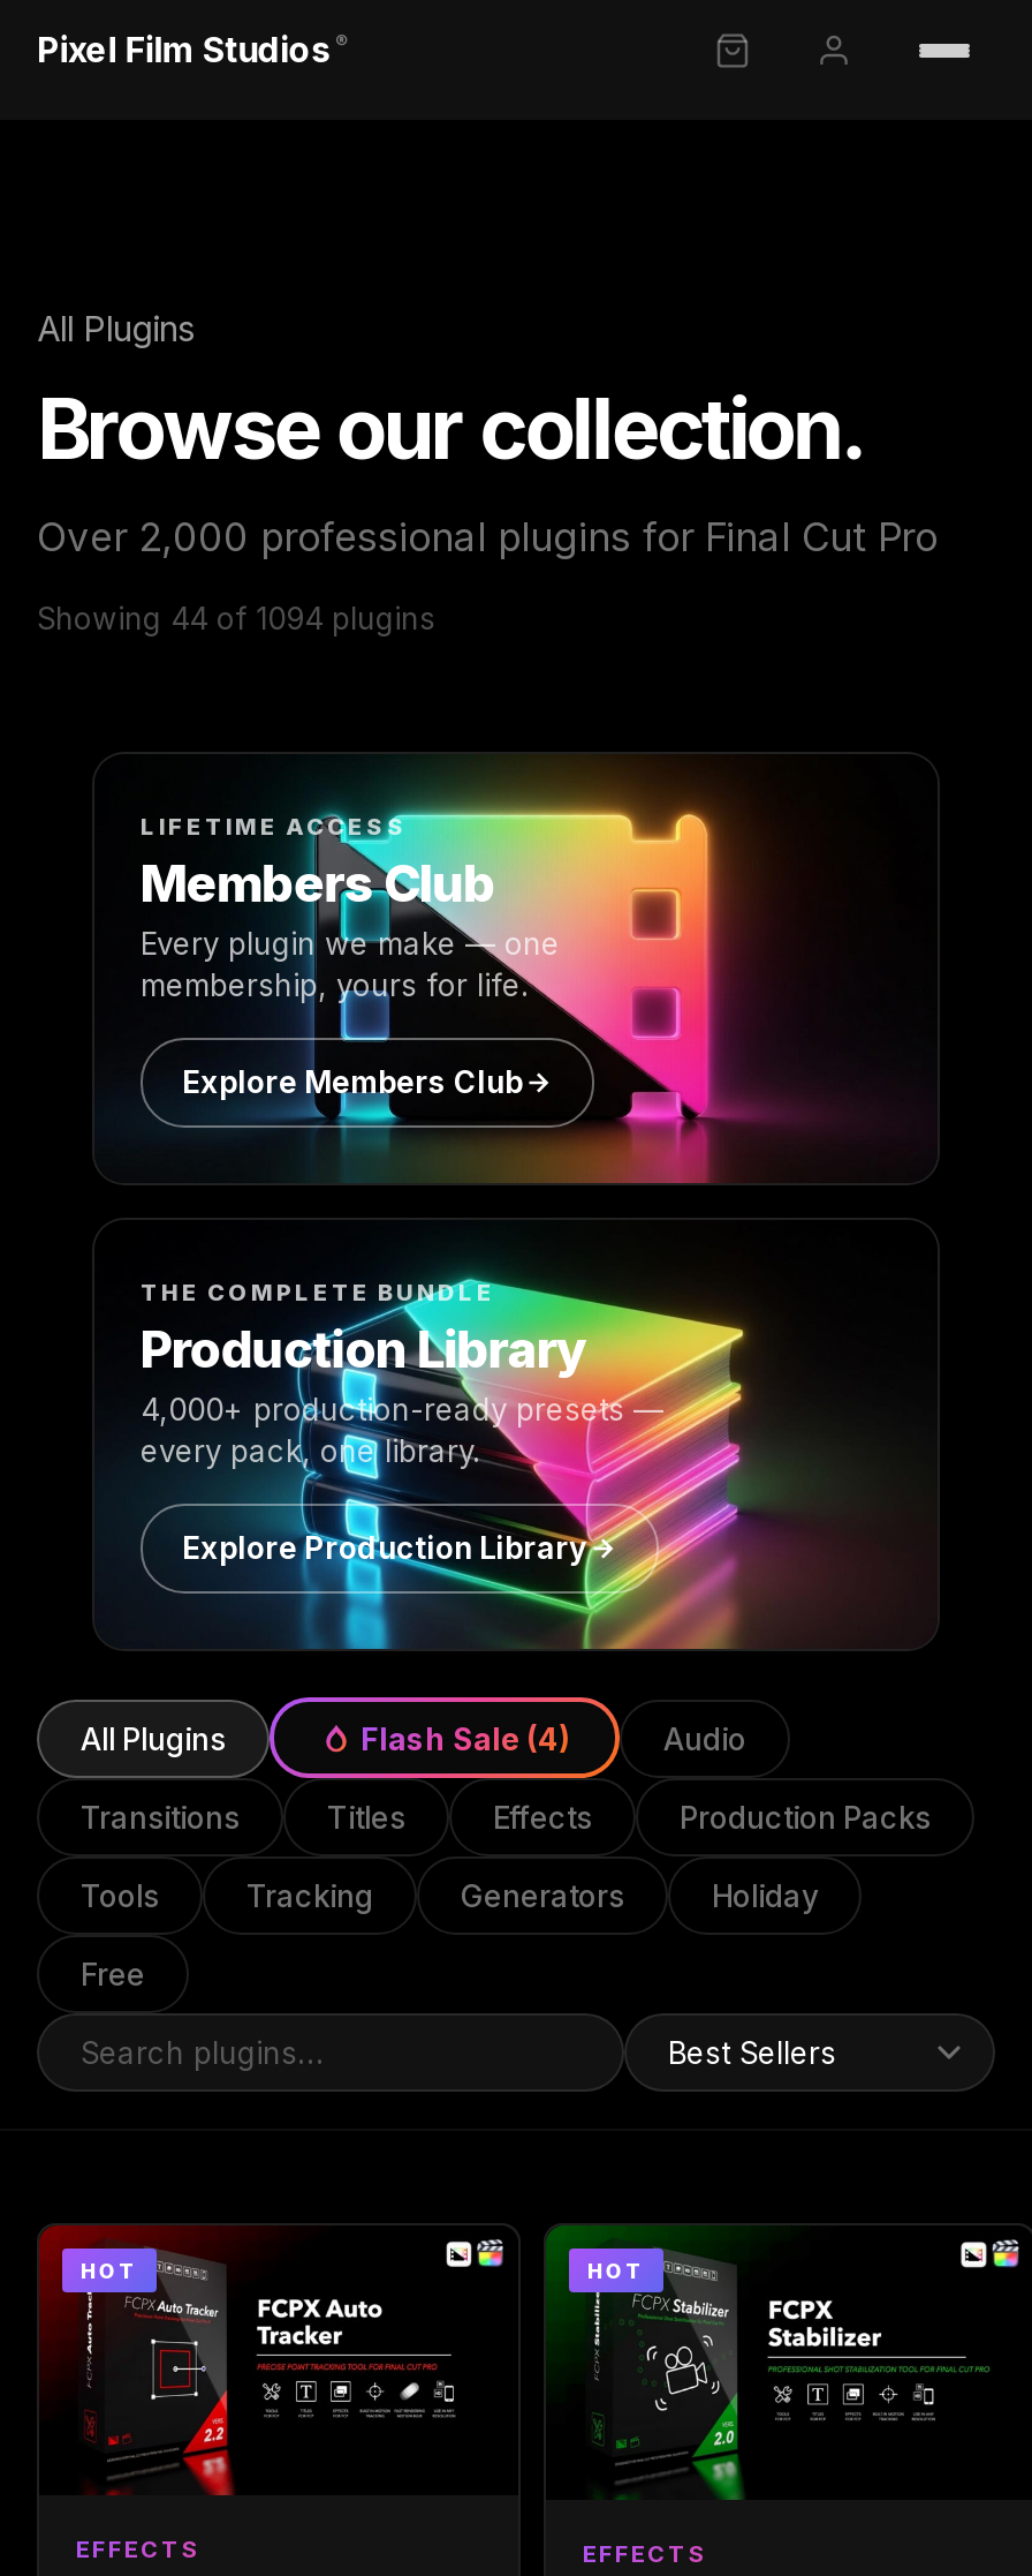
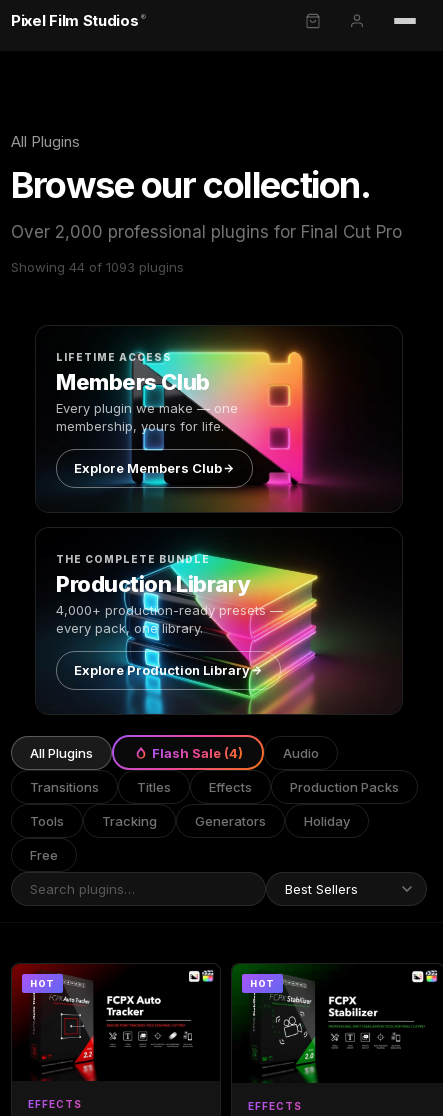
[37,600,435,637] Showing 44 of 1094 plugins -> [11,259,184,275] Showing 44 of 1093 plugins

